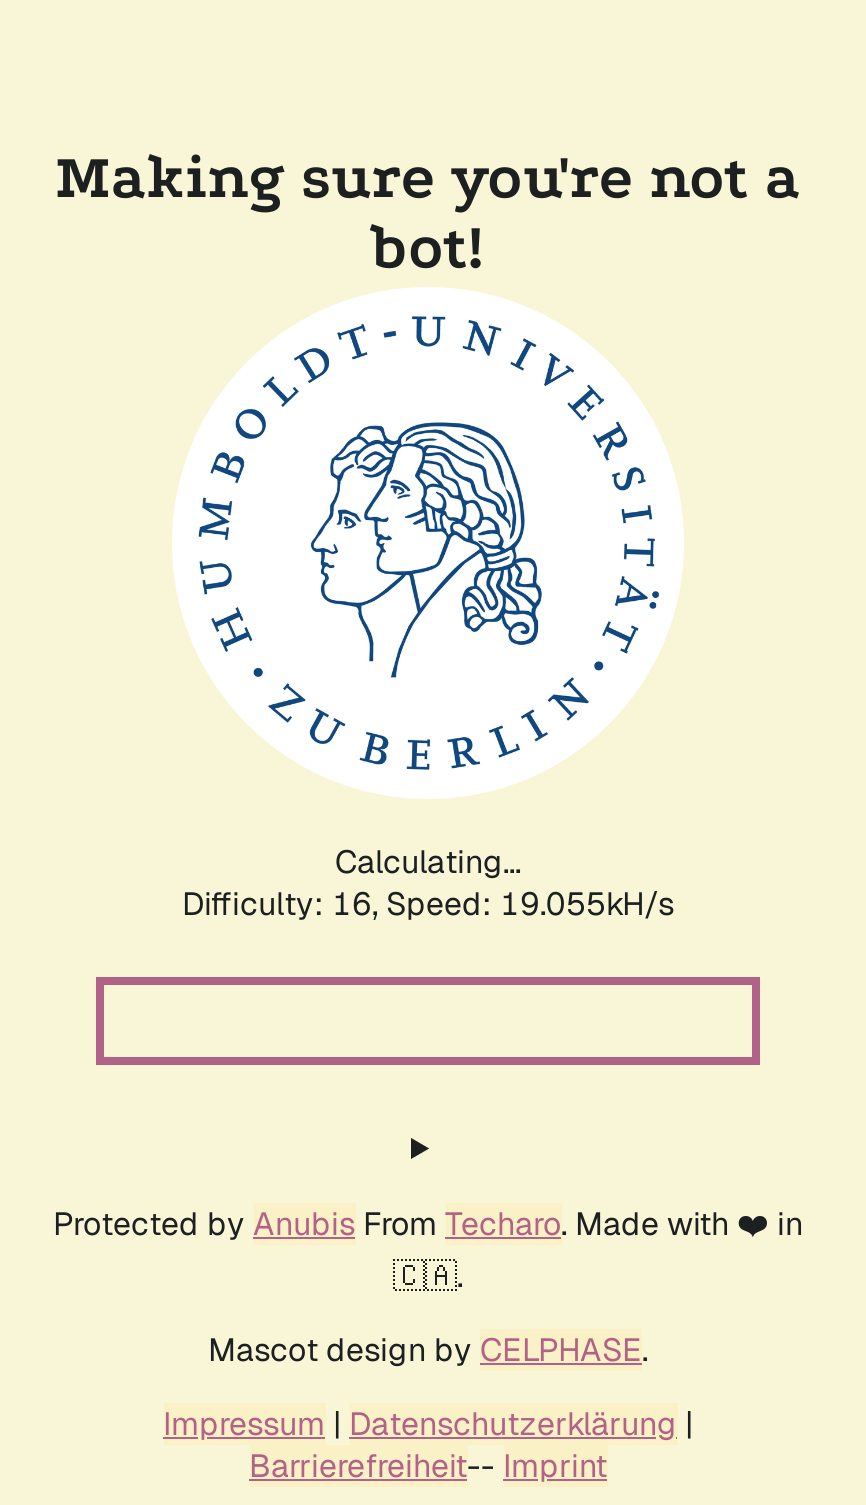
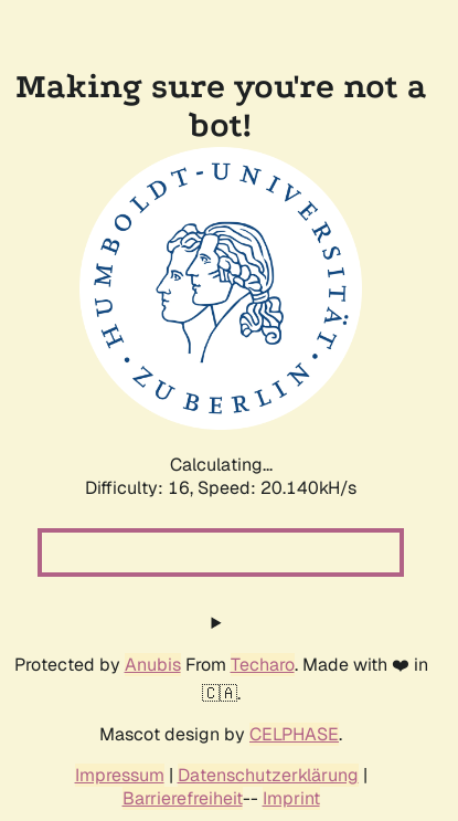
[182,883,674,925] Difficulty: 16, Speed: 19.055kH/s -> [85,476,356,499] Difficulty: 16, Speed: 20.140kH/s

